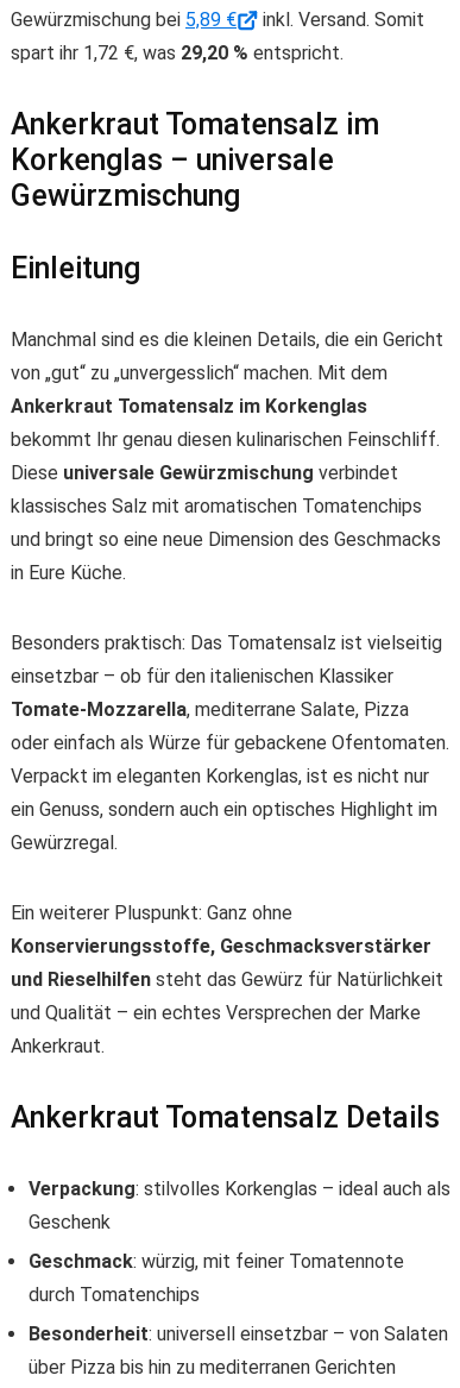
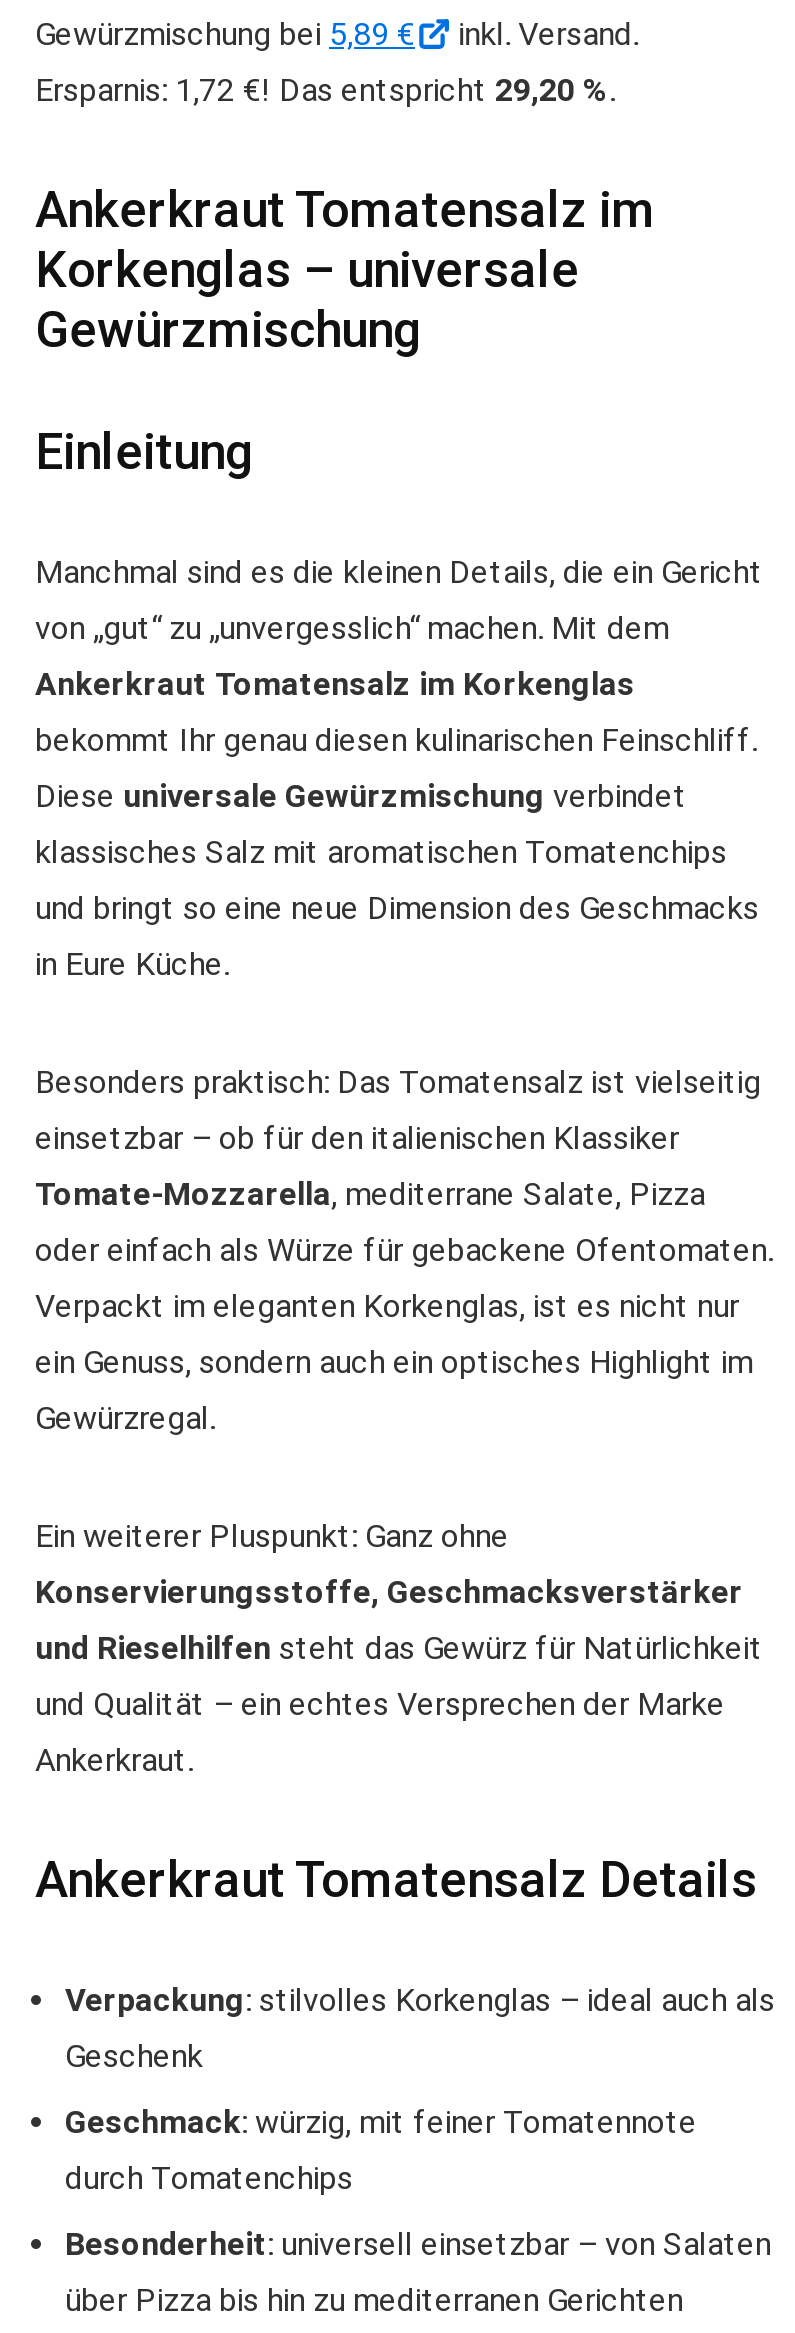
[257,8,424,31] inkl. Versand. Somit -> [450,14,638,52] inkl. Versand.
[11,42,344,64] spart ihr 1,72 €, was 29,20 % entspricht. -> [35,70,615,108] Ersparnis: 1,72 €! Das entspricht 29,20 %.

